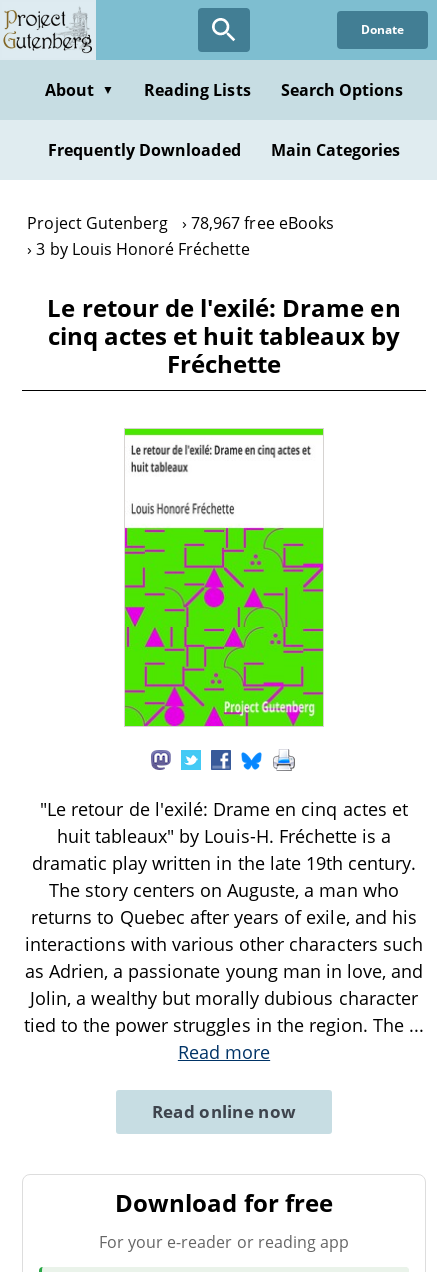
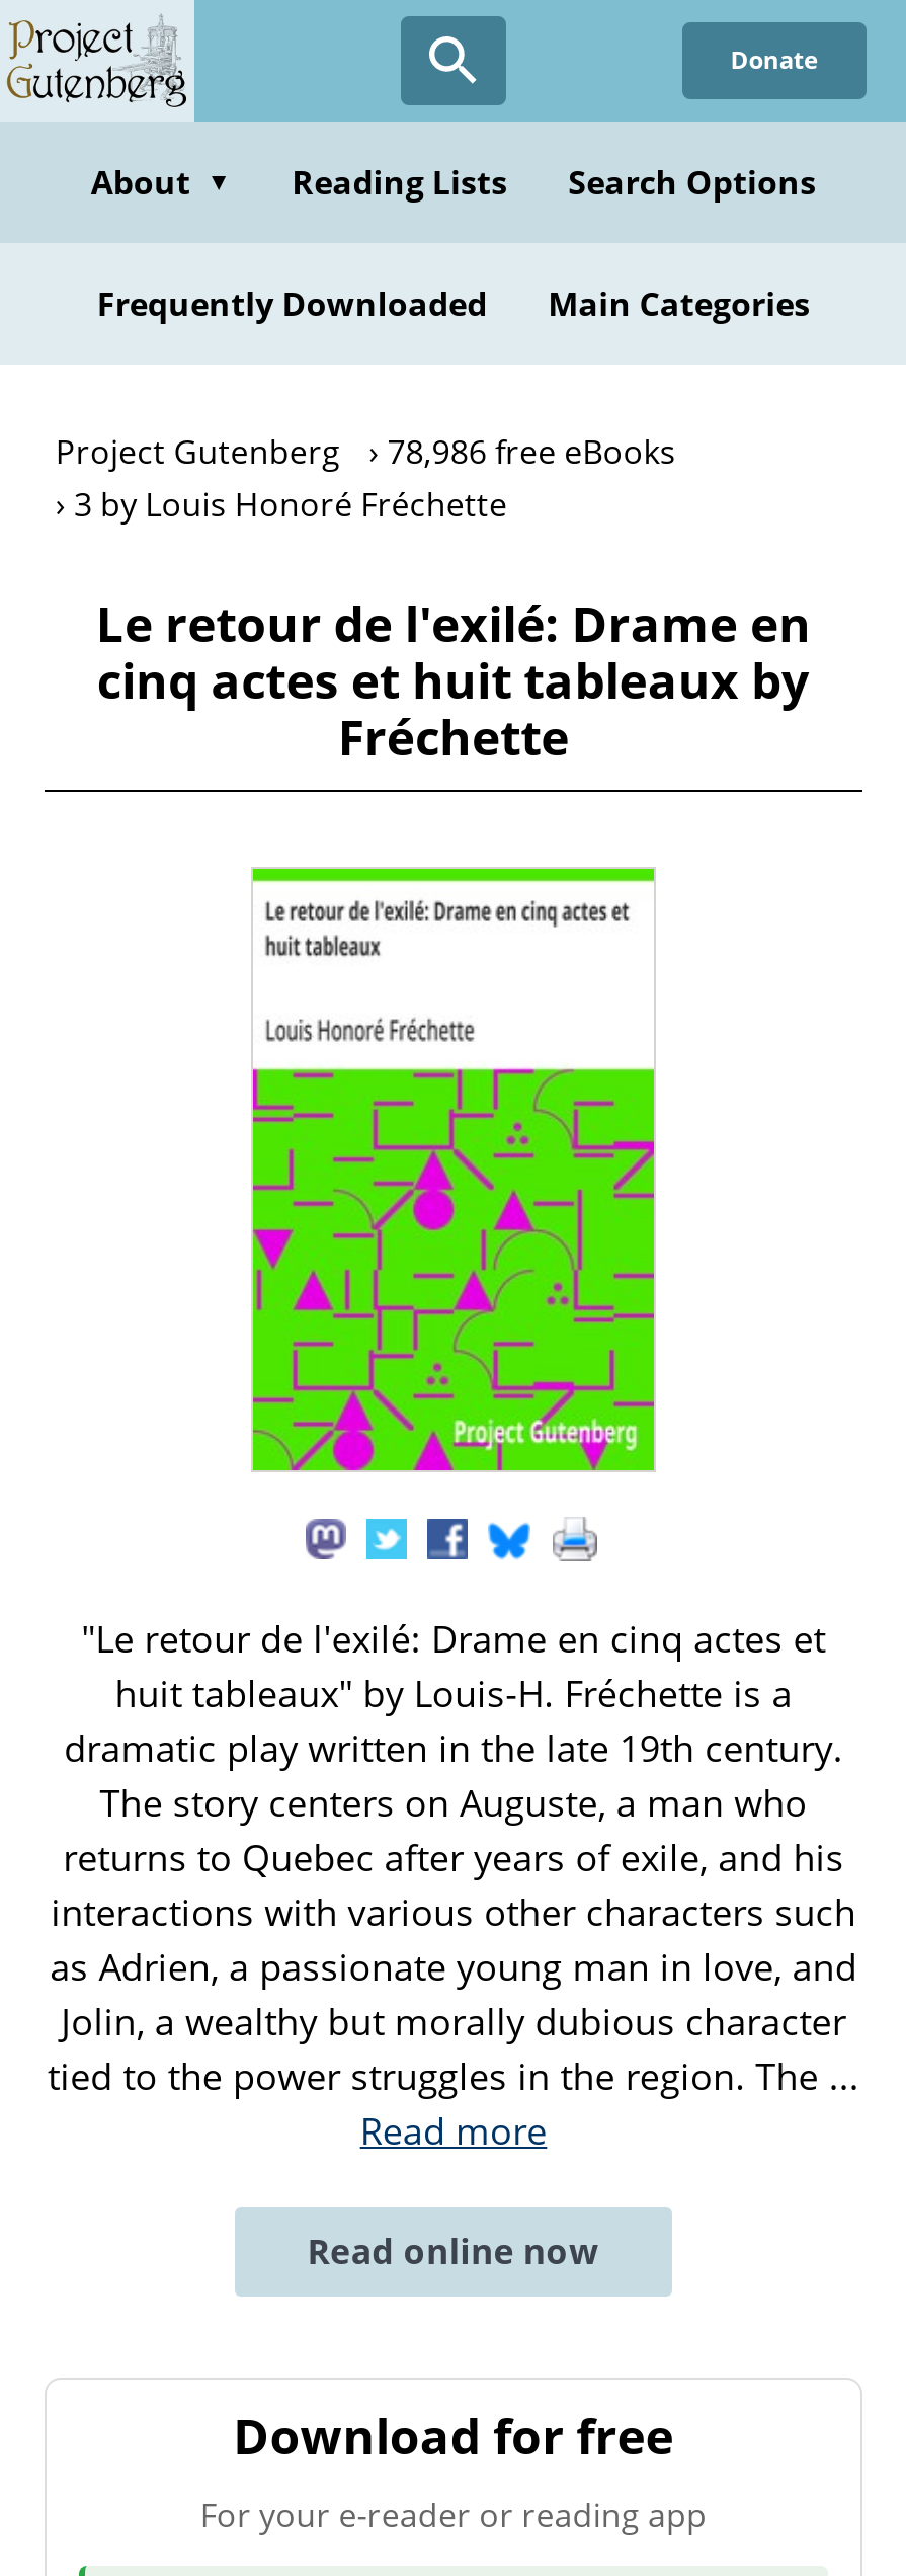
[27,212,334,234] Project Gutenberg 78,967 free eBooks -> [55,429,676,474] Project Gutenberg 78,986 free eBooks

